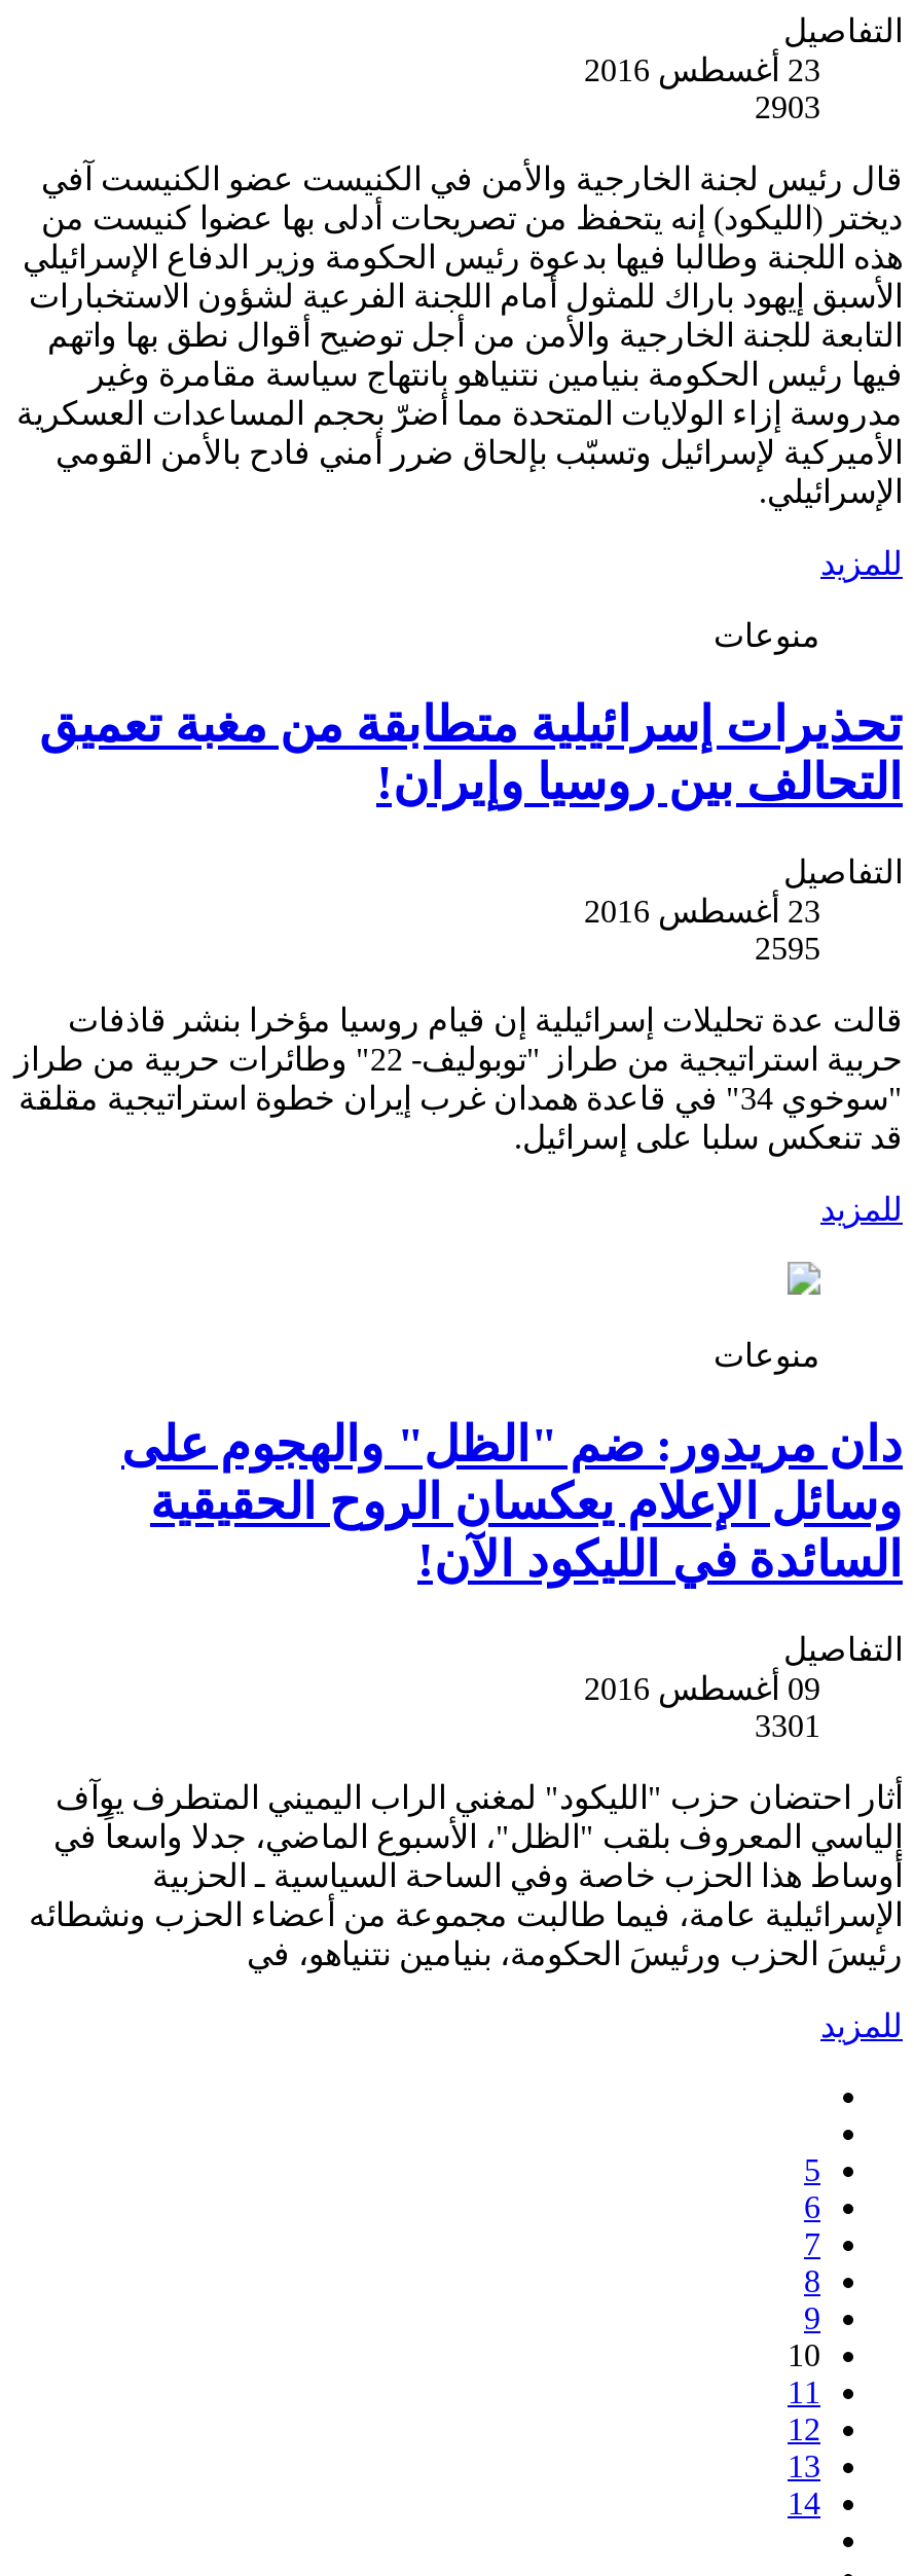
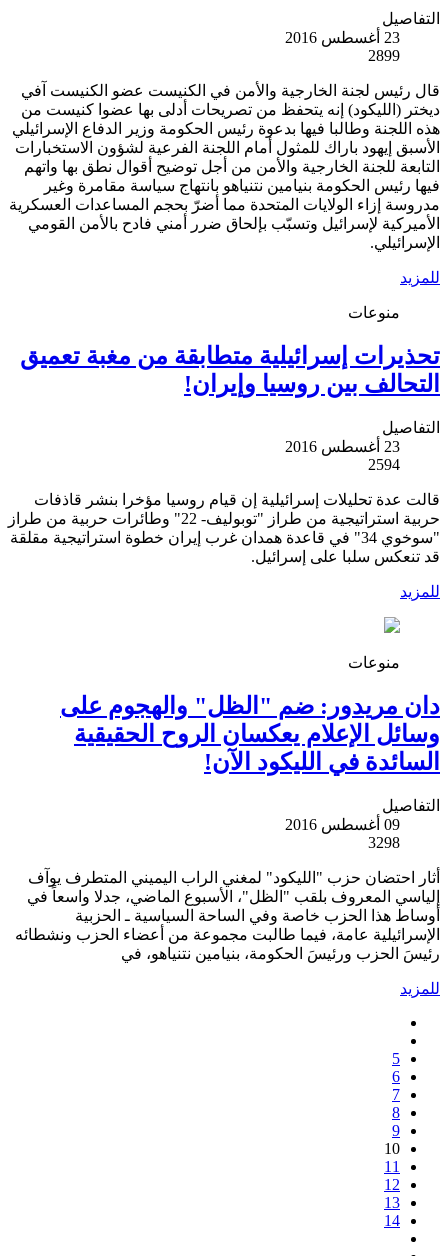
[755,90,820,125] 2903 -> [368,47,400,64] 2899
[755,931,820,966] 2595 -> [368,456,400,473] 2594
[755,1708,820,1743] 3301 -> [368,834,400,851] 3298

